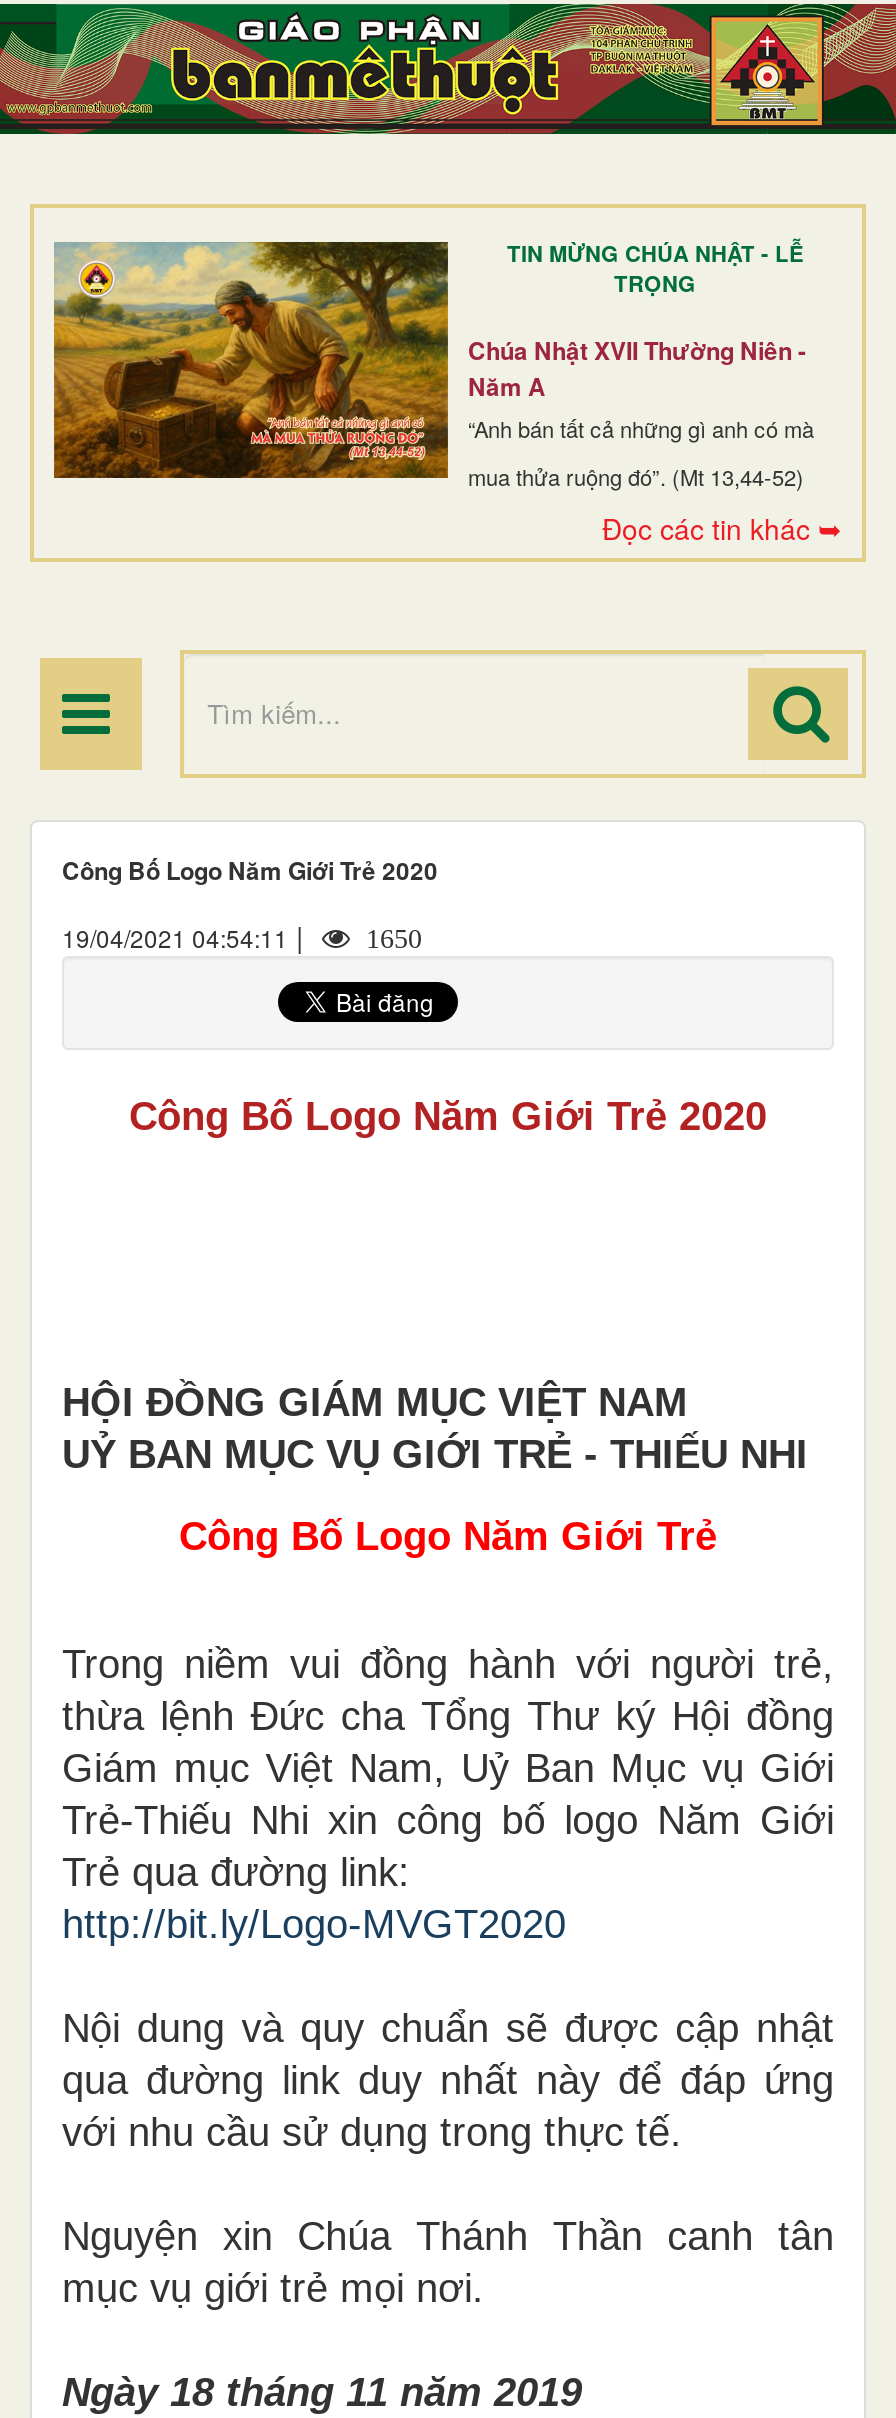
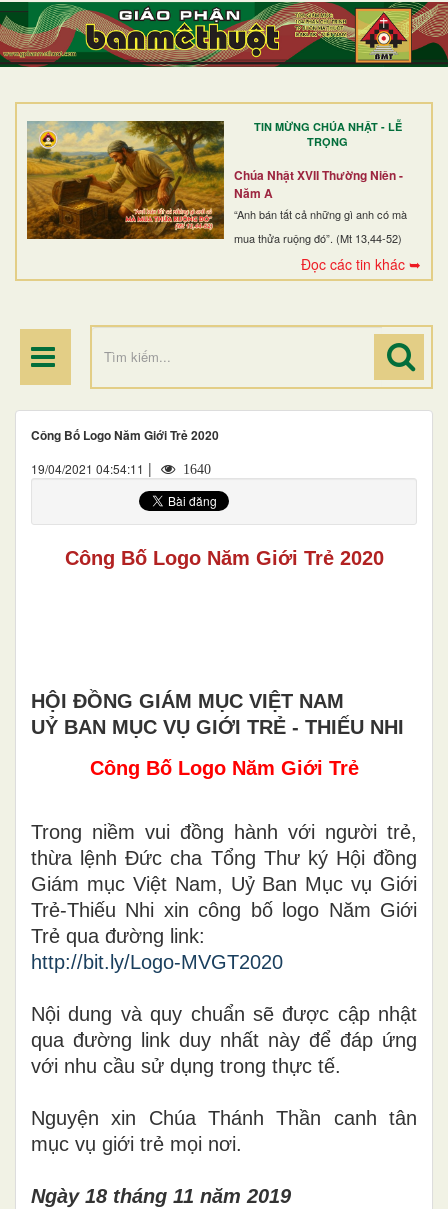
[350,923,422,951] 1650 -> [175,461,211,475] 1640

